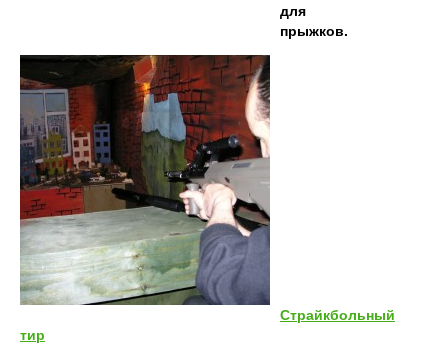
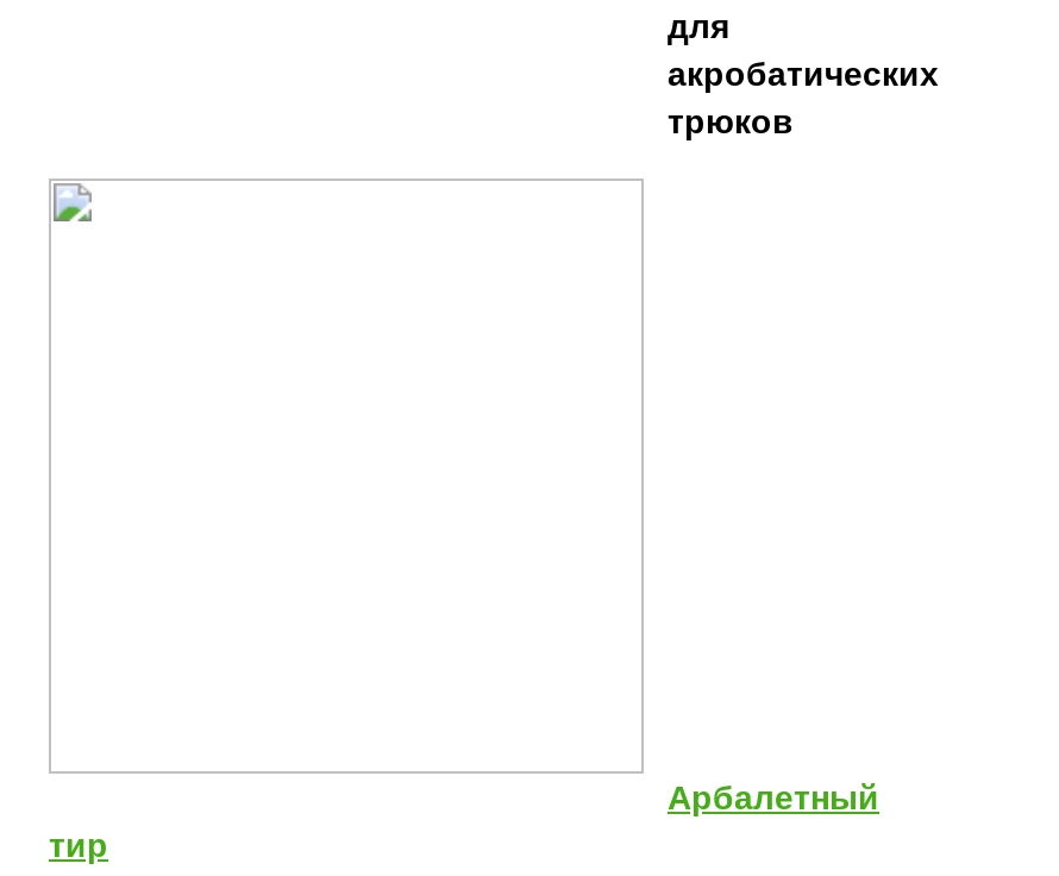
[280,23,348,39] прыжков. -> [668,55,939,141] акробатических | трюков
[19,54,271,306] [image] -> none
[280,307,395,323] Страйкбольный -> [668,779,879,817] Арбалетный

